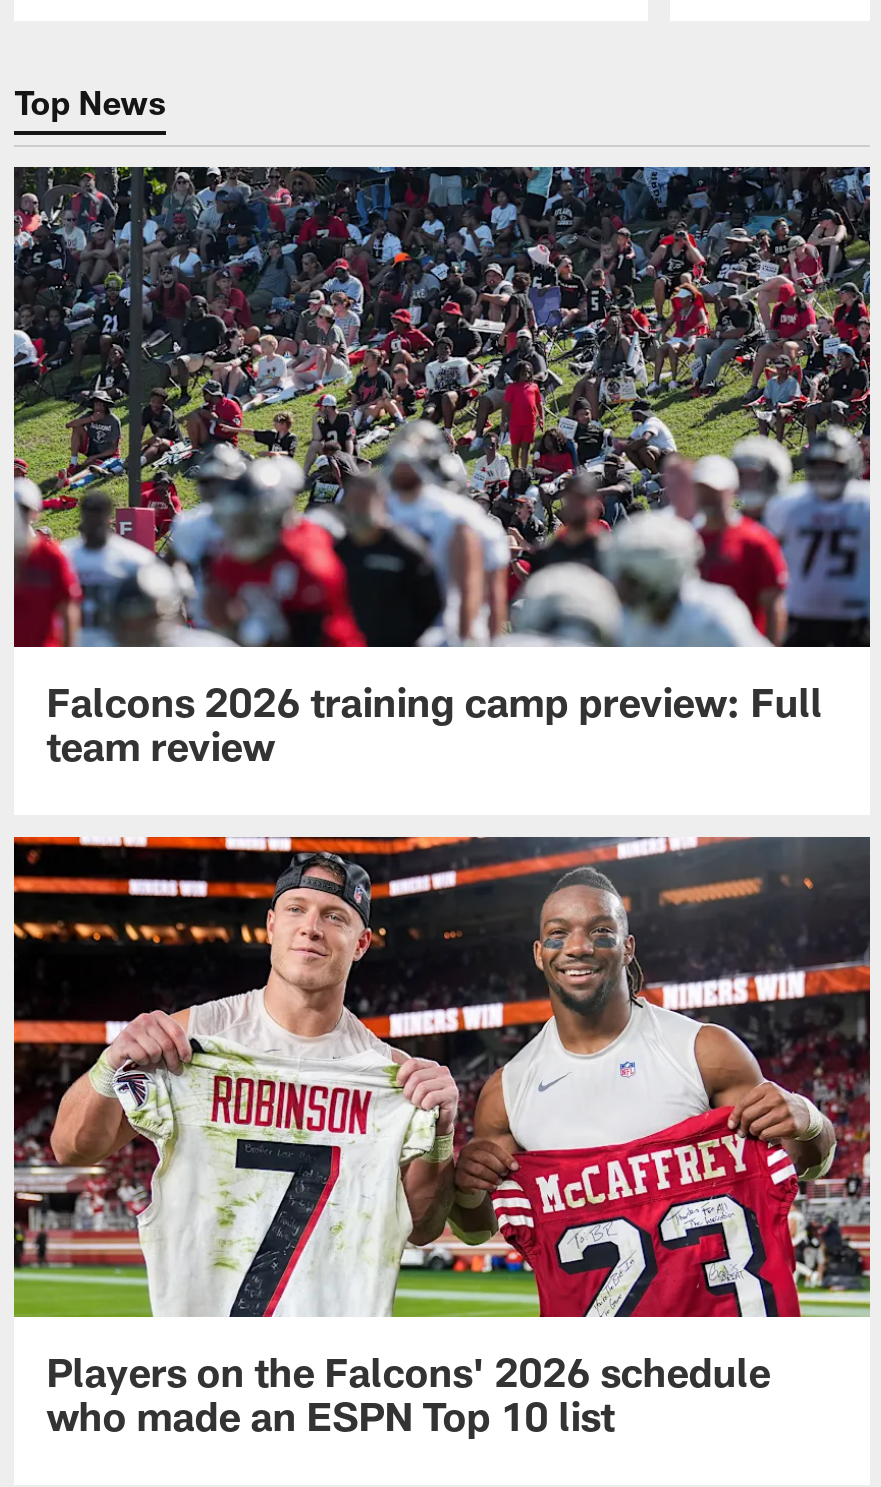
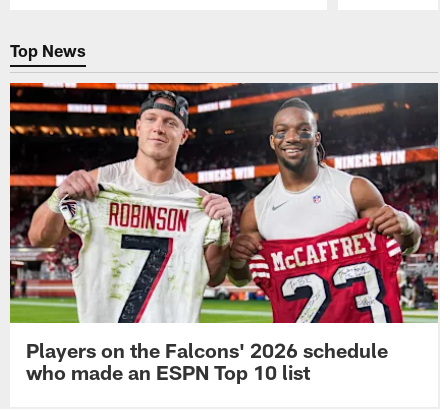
[12,165,872,769] [image] | Falcons 2026 training camp preview: Full | team review -> none

